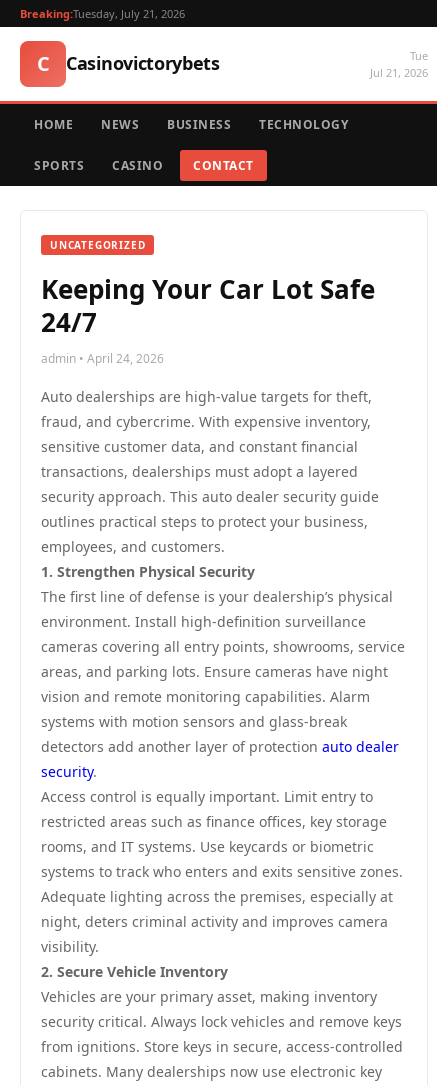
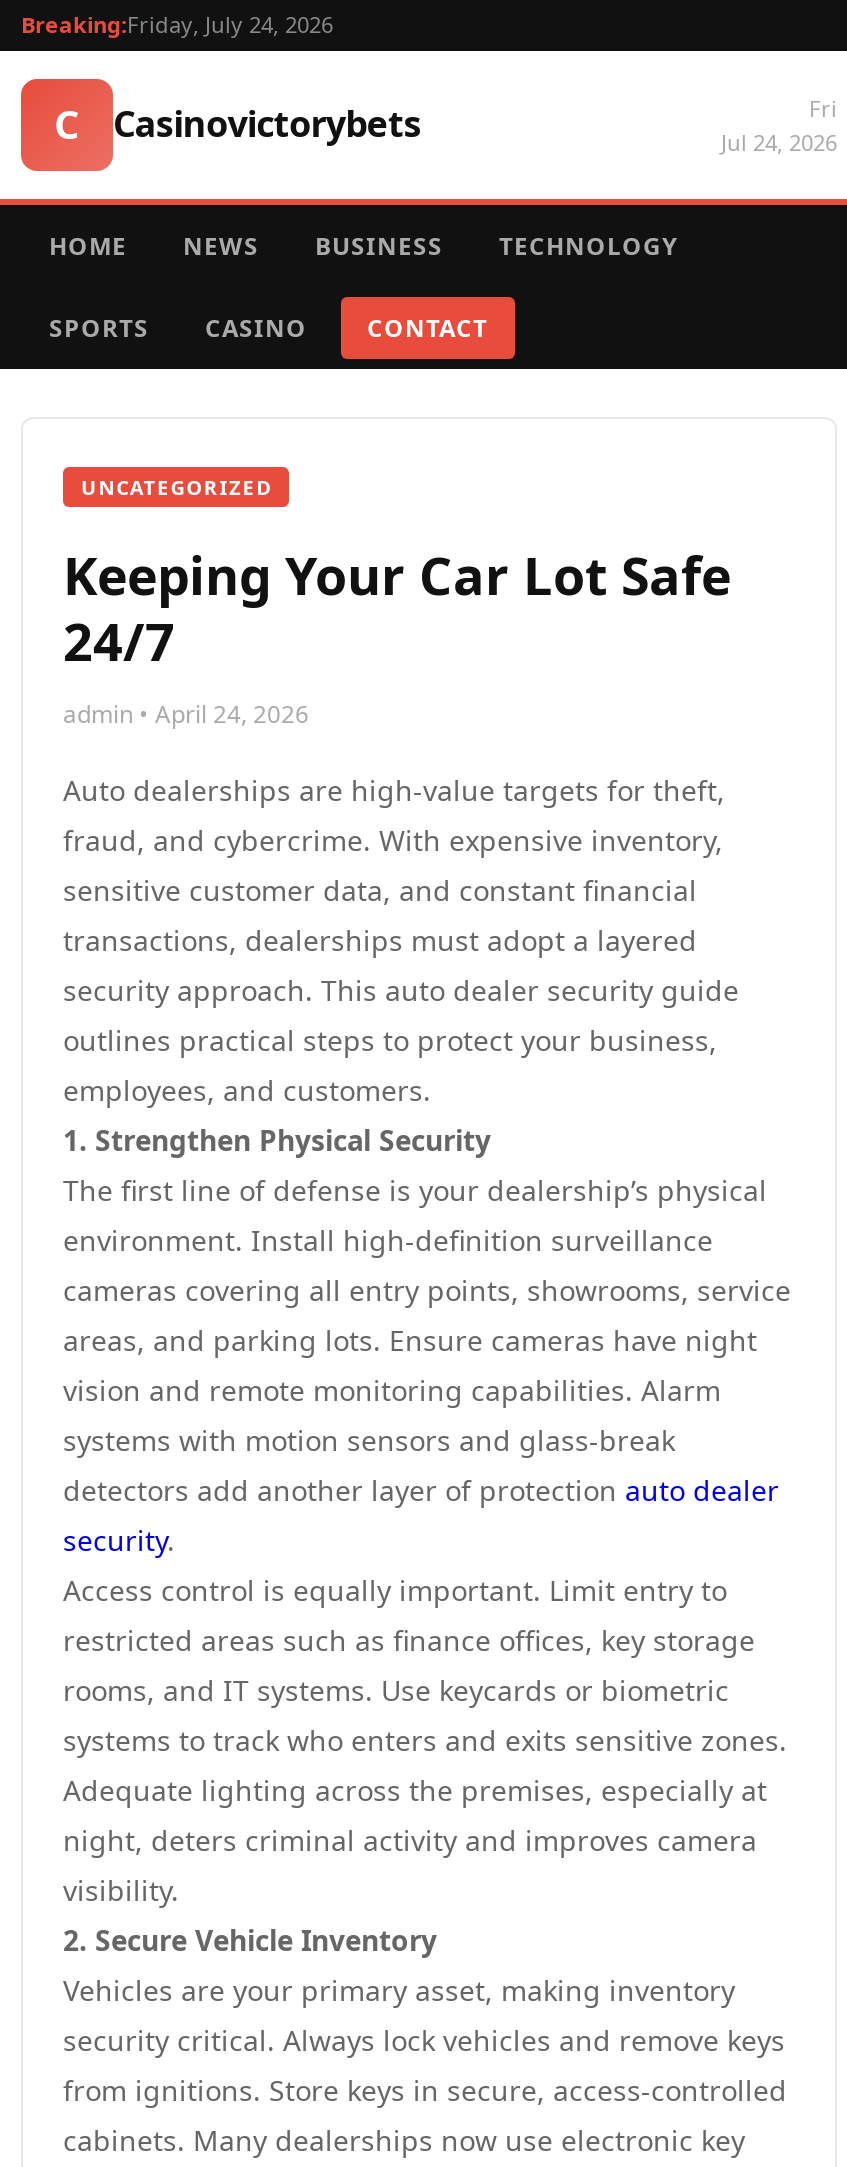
[20,6,185,21] Breaking:Tuesday, July 21, 2026 -> [21,9,333,39] Breaking:Friday, July 24, 2026
[370,48,428,80] Tue | Jul 21, 2026 -> [721,93,837,157] Fri | Jul 24, 2026

